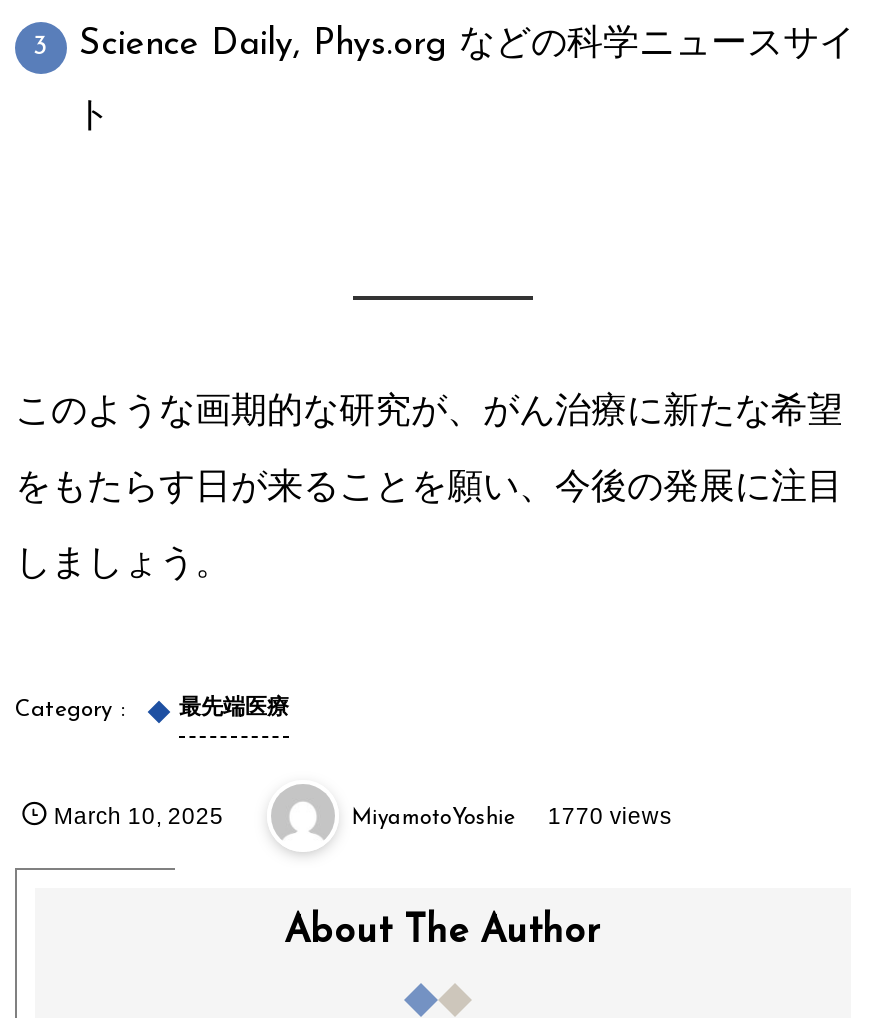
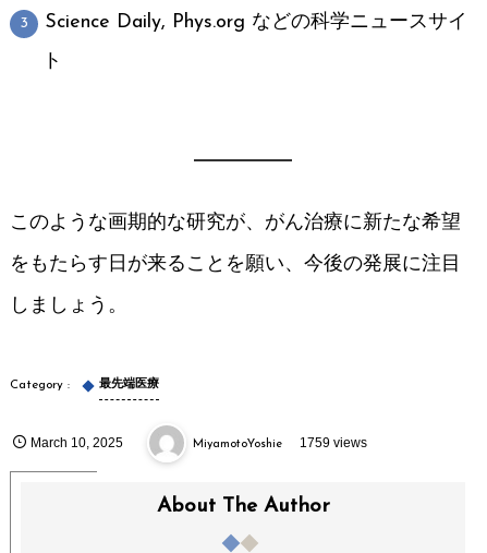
[352,803,672,829] MiyamotoYoshie 1770 views -> [193,436,368,450] MiyamotoYoshie 1759 views

